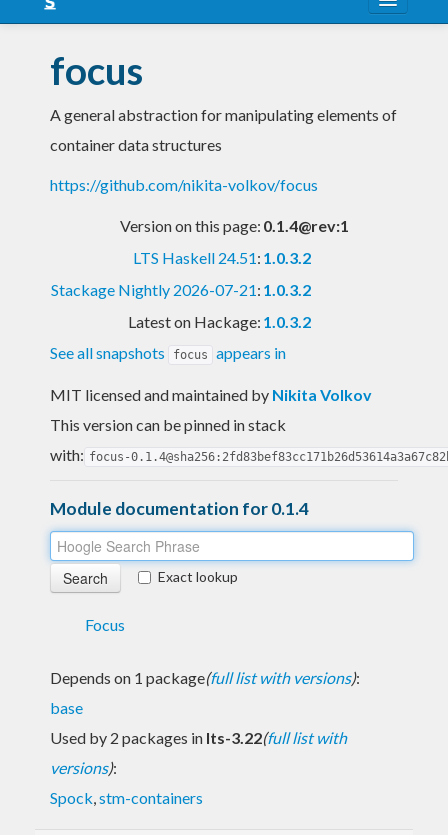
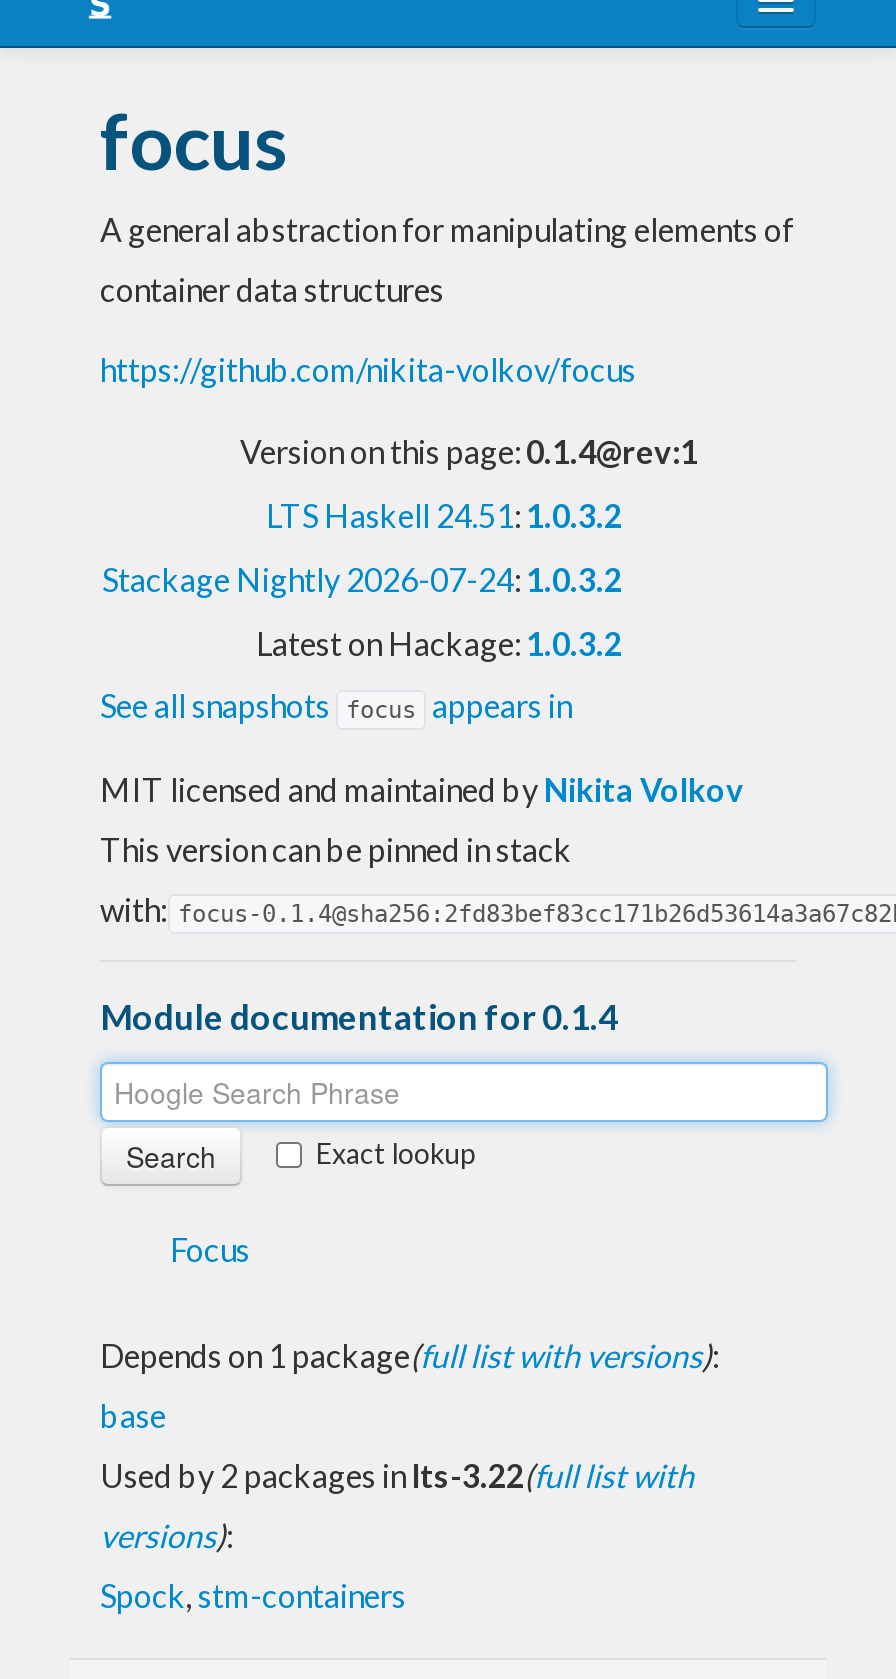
[51,280,311,299] Stackage Nightly 2026-07-21: 1.0.3.2 -> [102,560,622,598] Stackage Nightly 2026-07-24: 1.0.3.2

